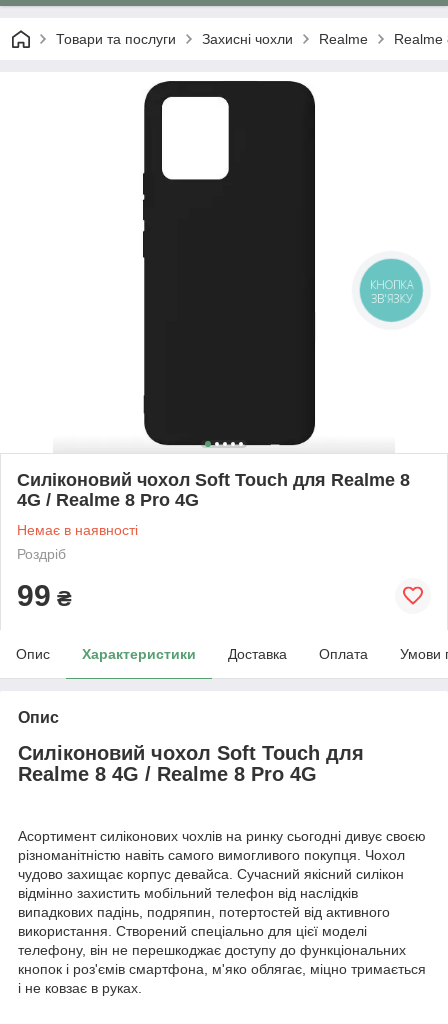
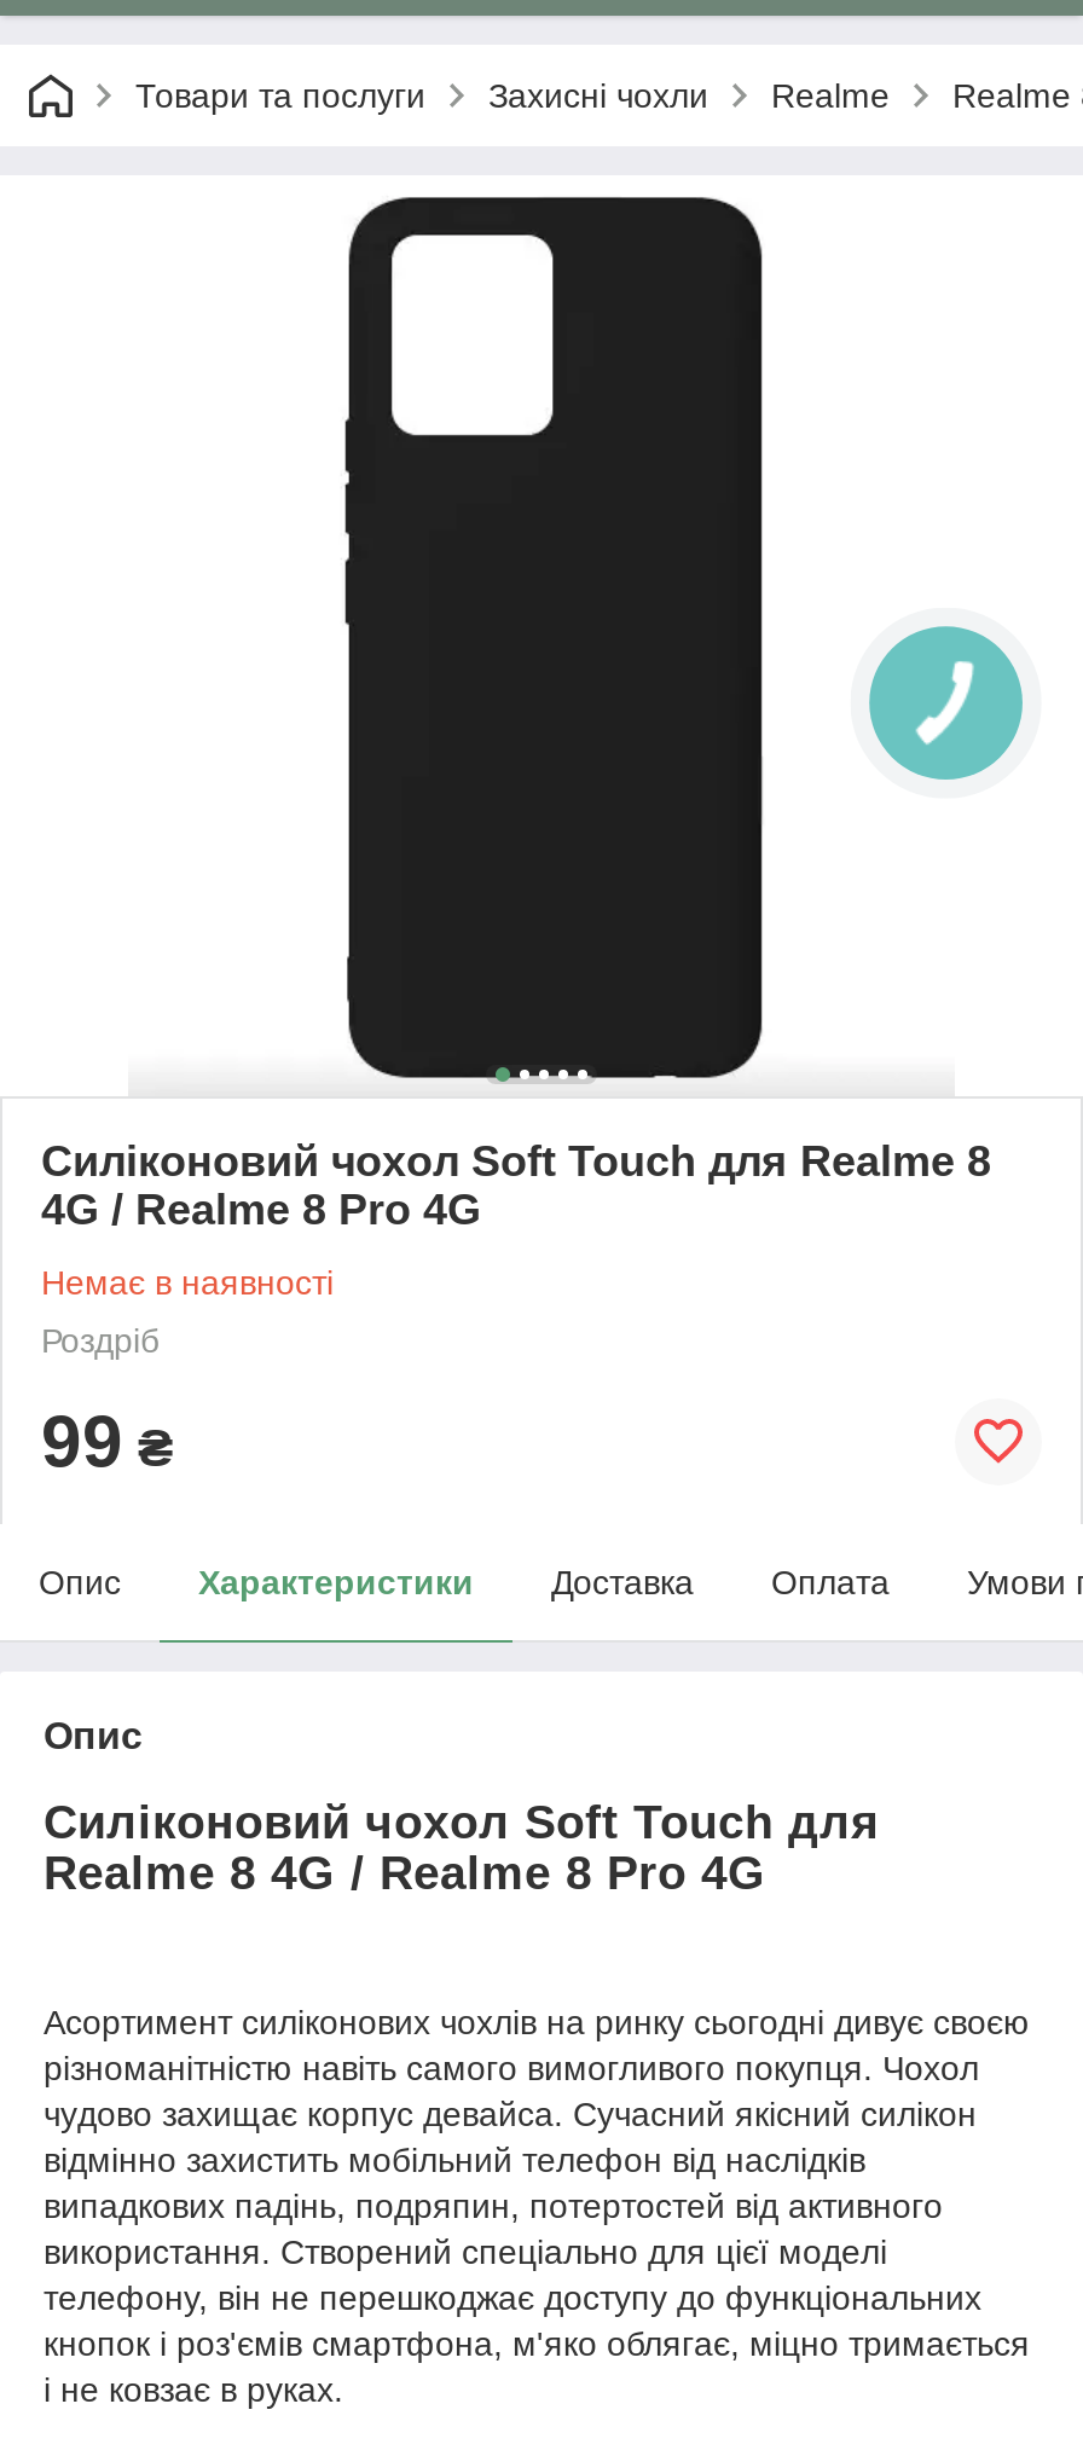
[370,277,413,306] КНОПКА | ЗВ'ЯЗКУ -> none

